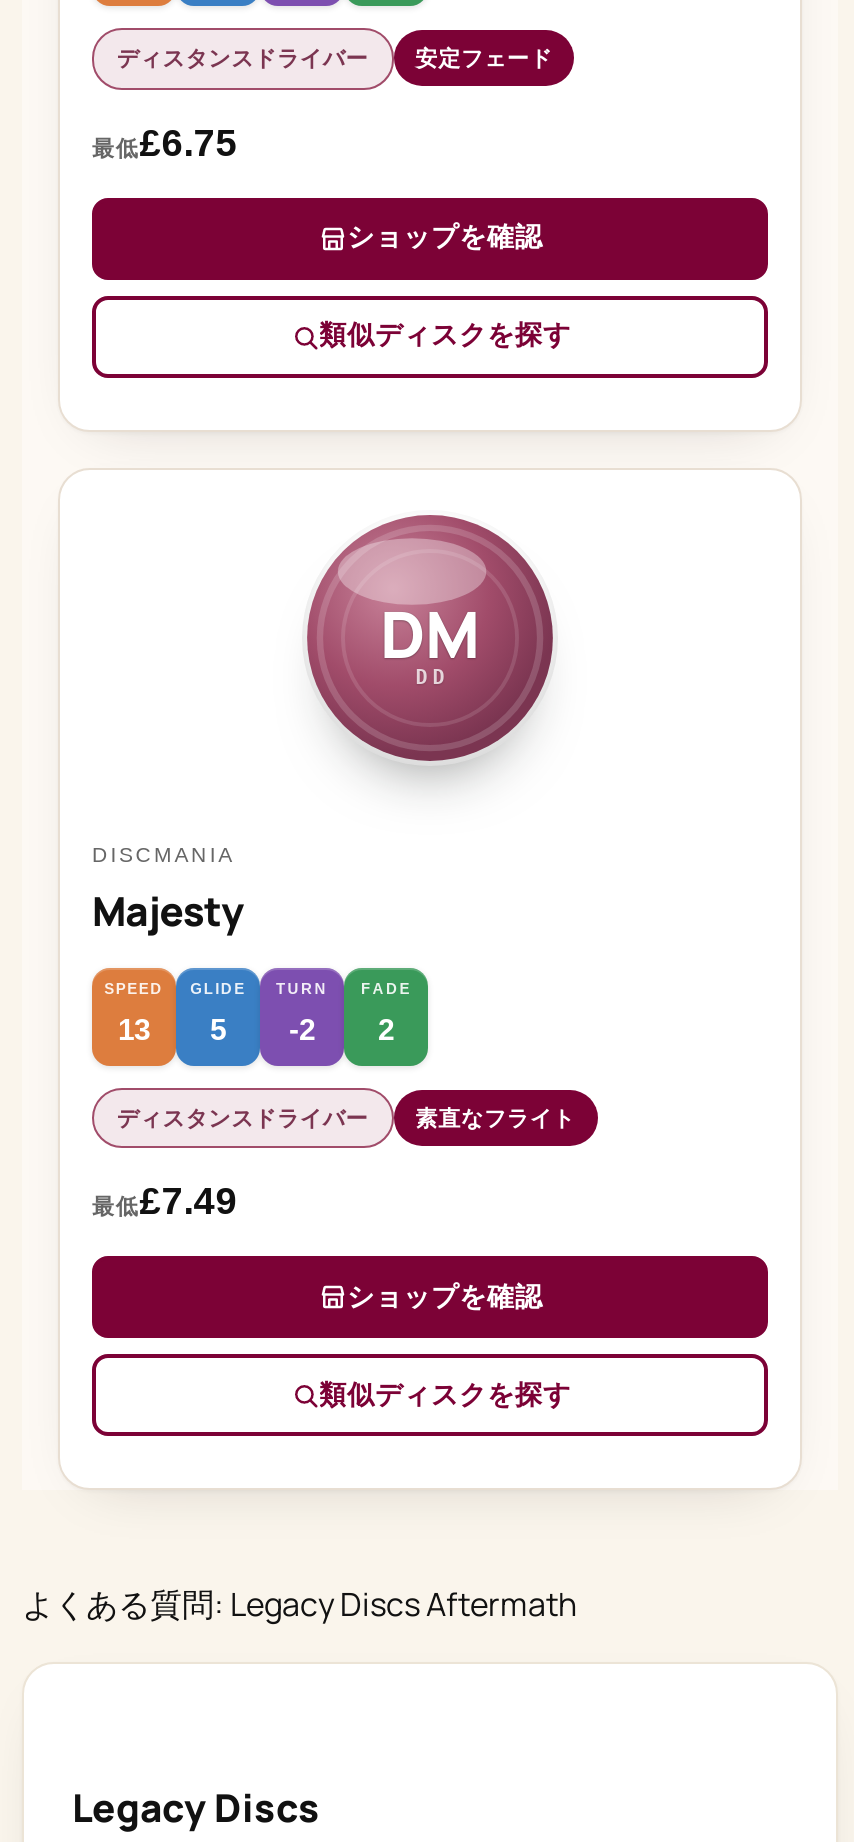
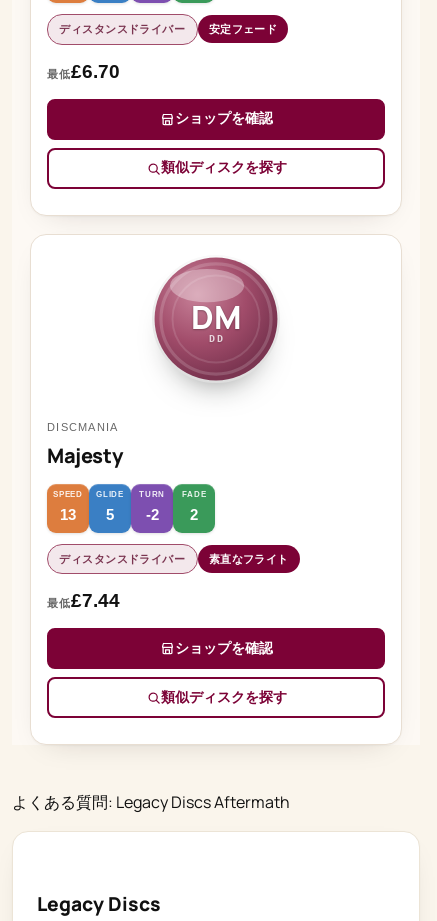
[92,121,238,163] 最低£6.75 -> [47,61,120,82] 最低£6.70
[92,1181,238,1223] 最低£7.49 -> [47,590,120,611] 最低£7.44

